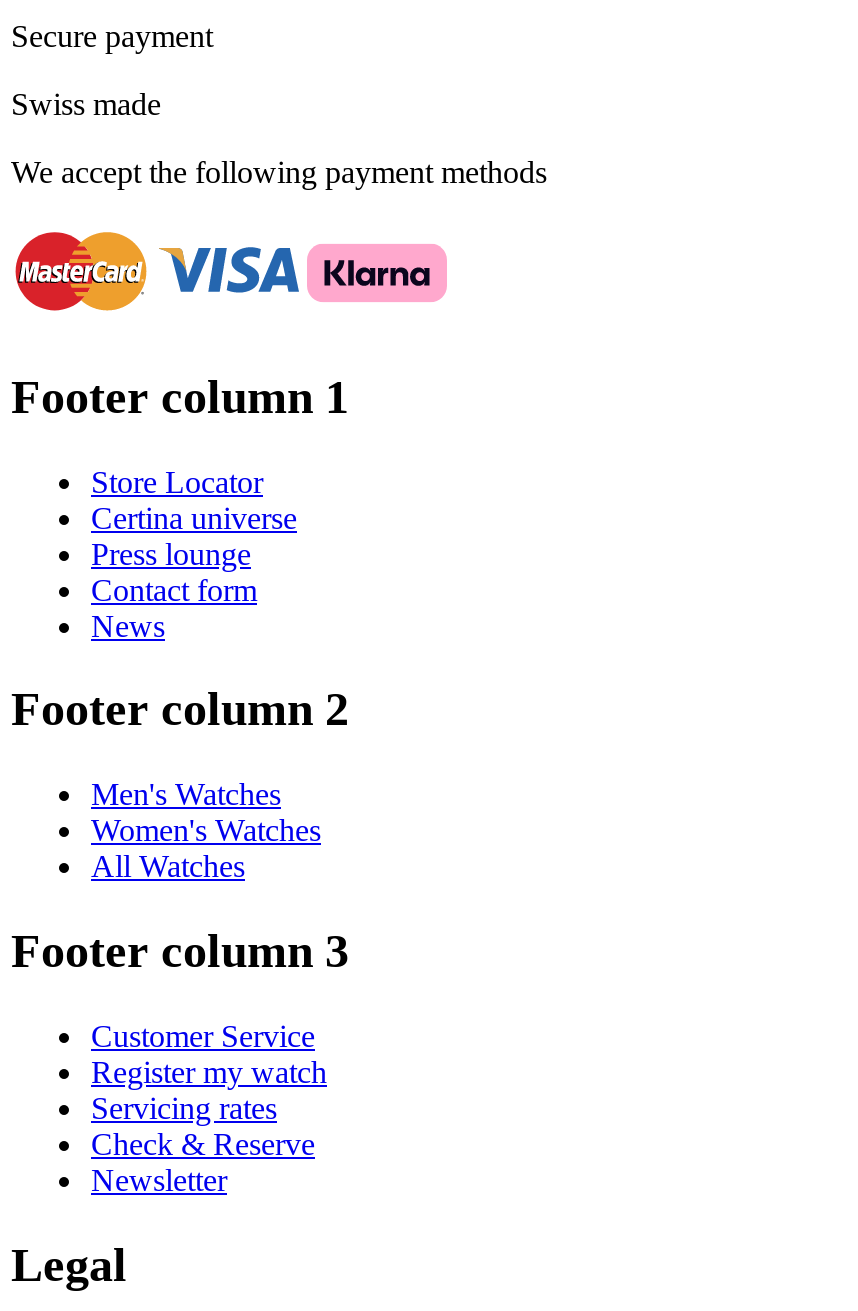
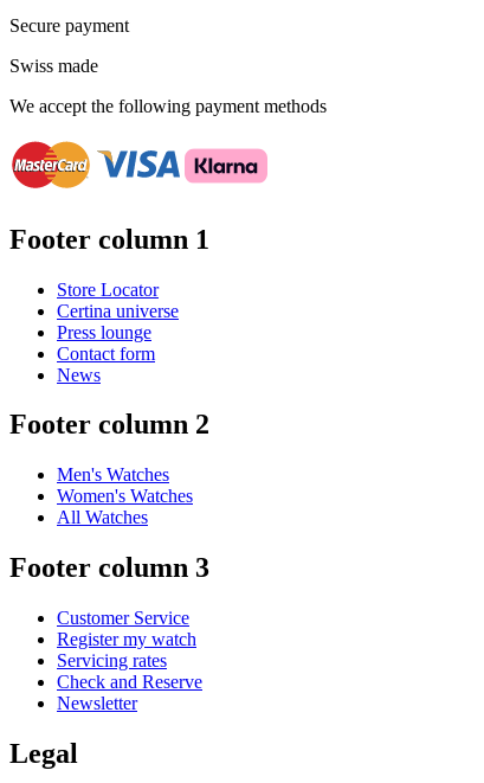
[91,1127,315,1161] Check & Reserve -> [57,672,202,692] Check and Reserve

